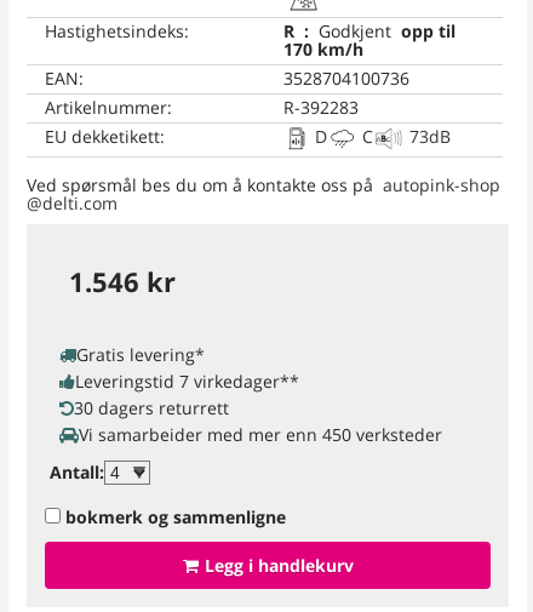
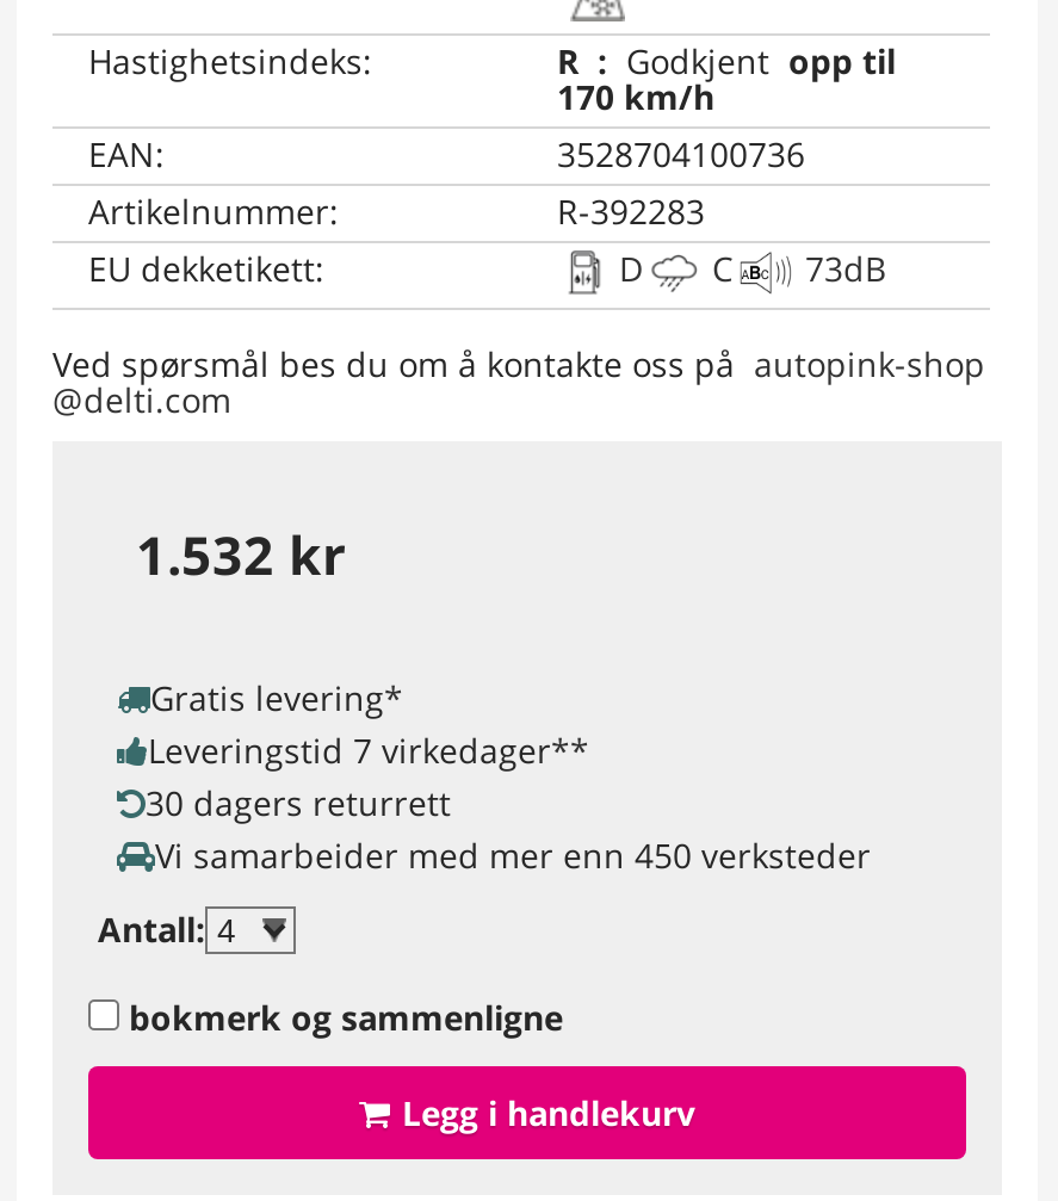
[69,263,176,299] 1.546 kr -> [136,518,346,589] 1.532 kr

